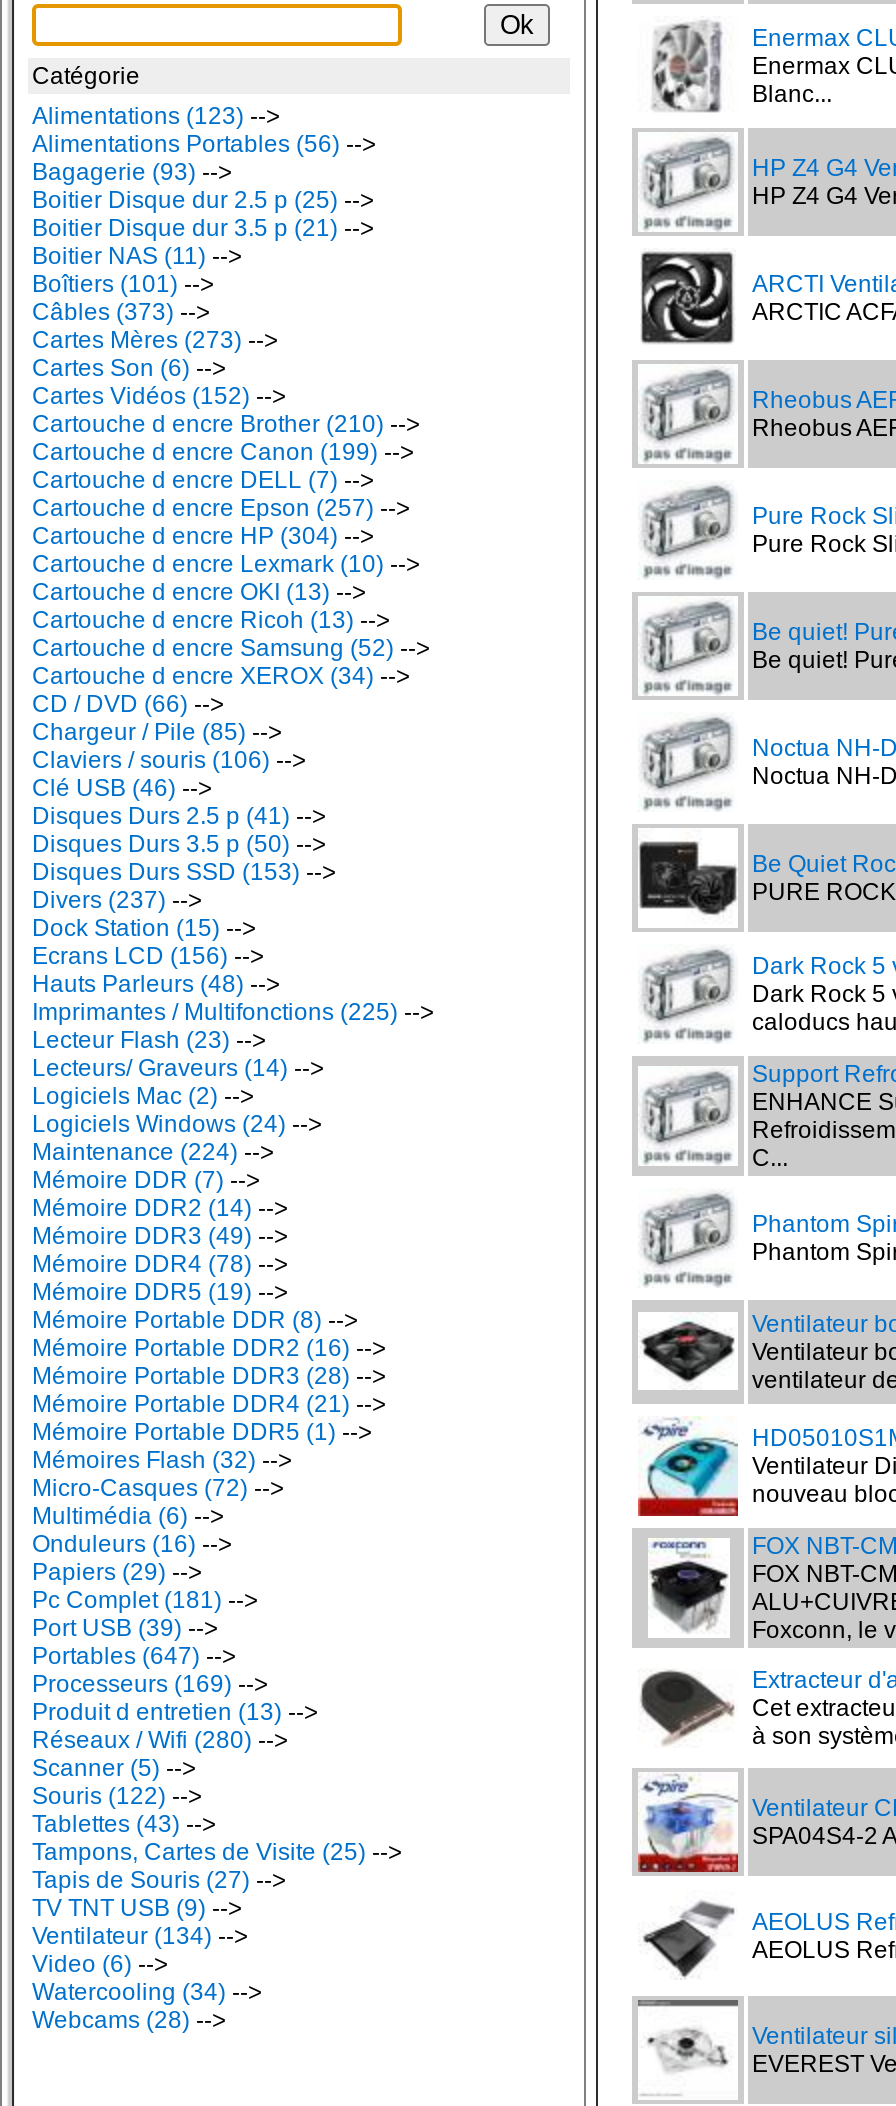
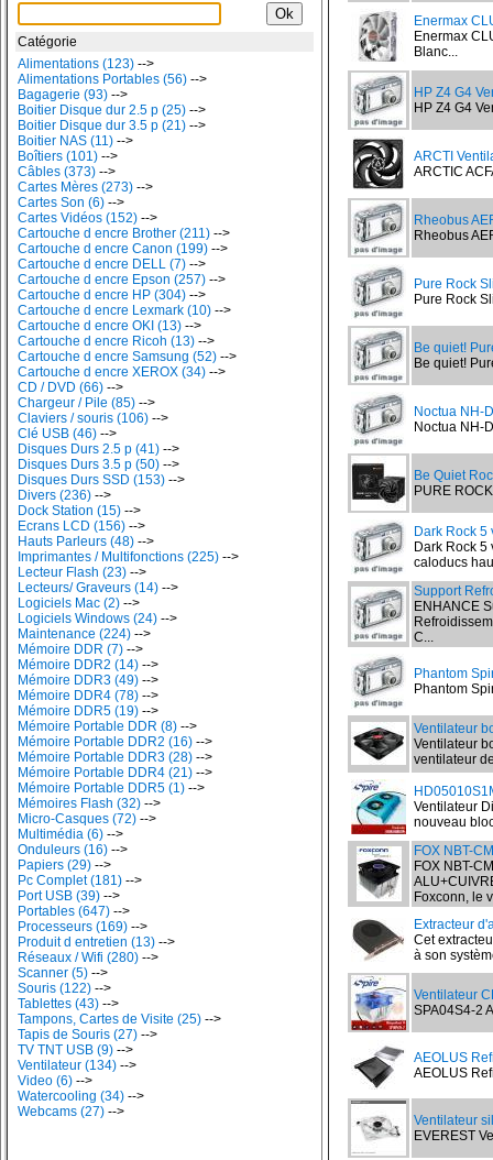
[32,410,420,438] Cartouche d encre Brother (210) --> -> [18,226,230,241] Cartouche d encre Brother (211) -->
[32,886,202,914] Divers (237) --> -> [18,488,111,503] Divers (236) -->
[32,2006,226,2034] Webcams (28) --> -> [18,1104,124,1119] Webcams (27) -->

